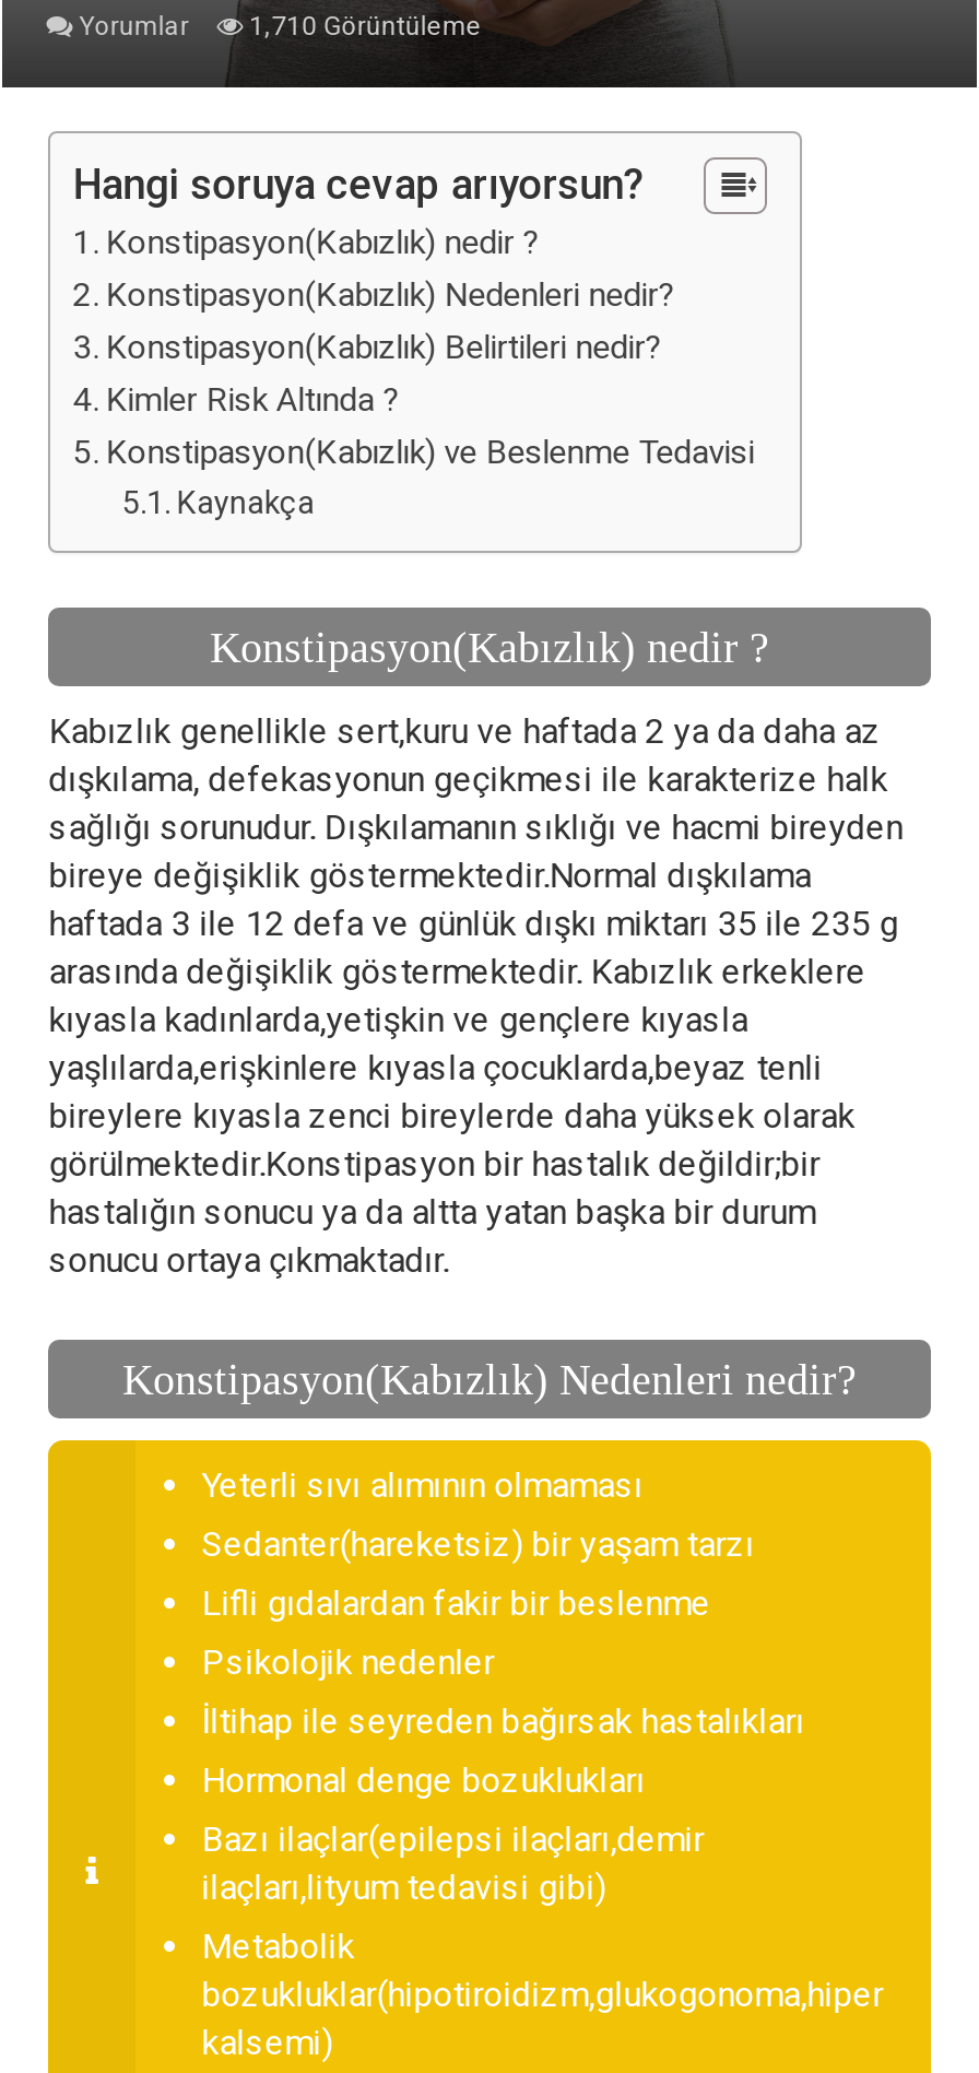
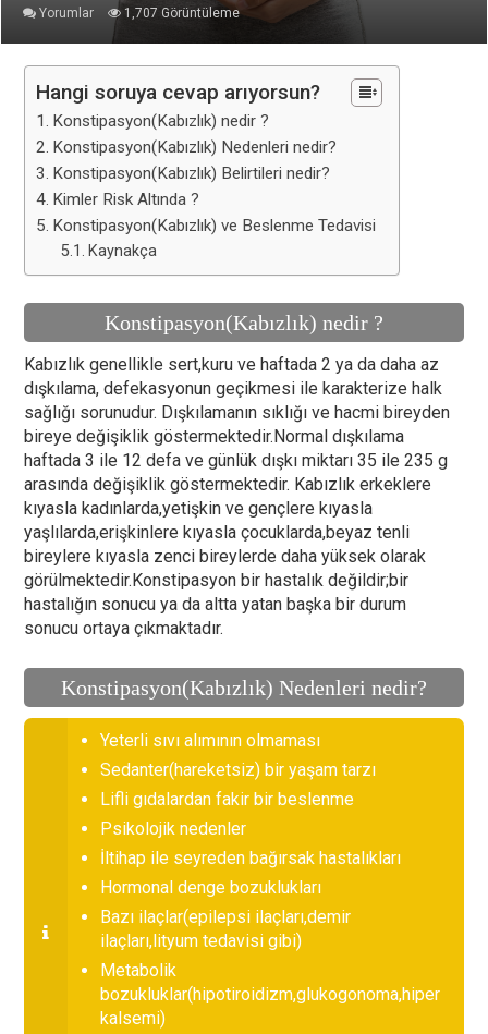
[79,11,481,42] Yorumlar 1,710 Görüntüleme -> [39,6,240,21] Yorumlar 1,707 Görüntüleme

